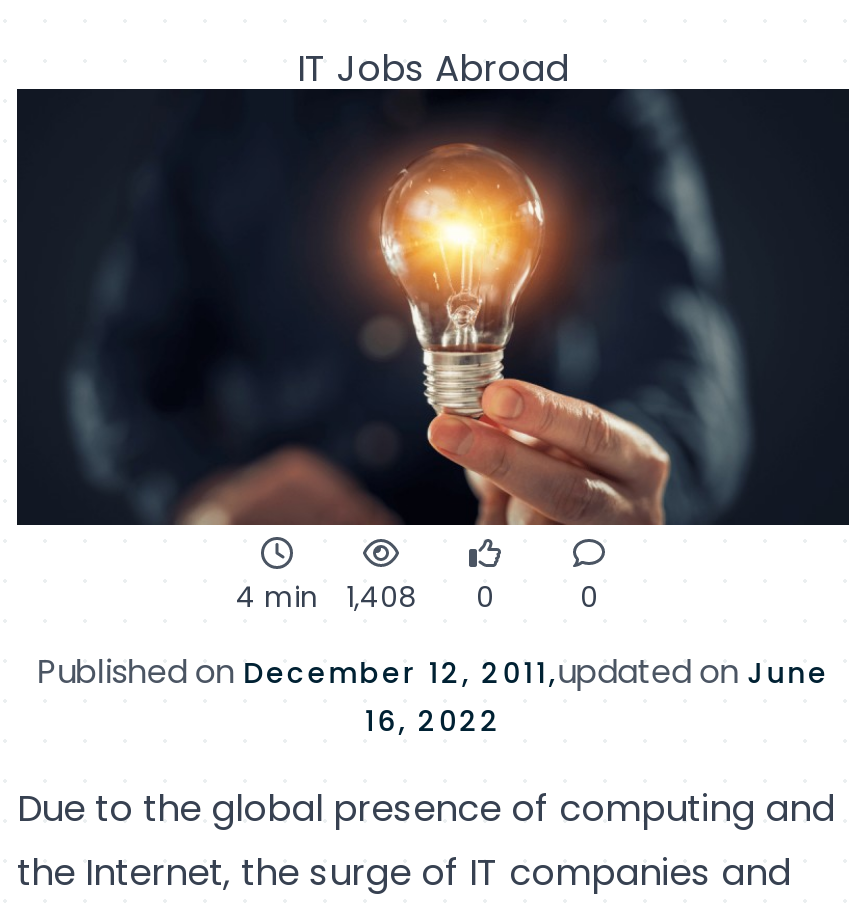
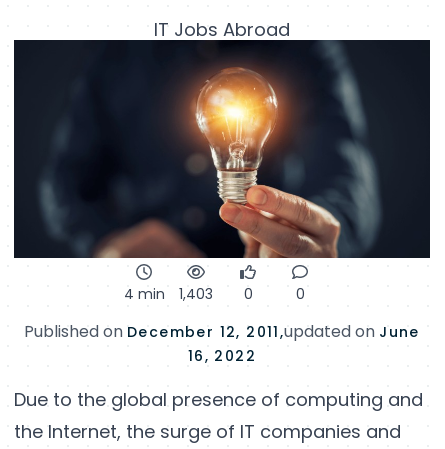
[236,578,494,618] 4 min 1,408 0 -> [123,284,252,304] 4 min 1,403 0

